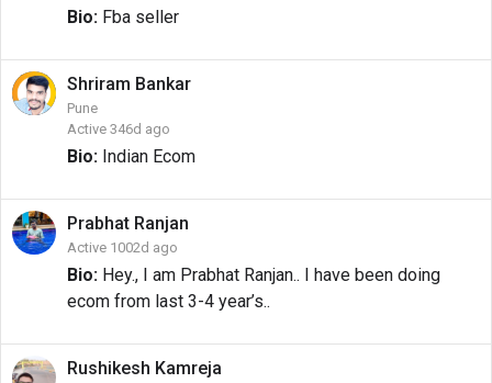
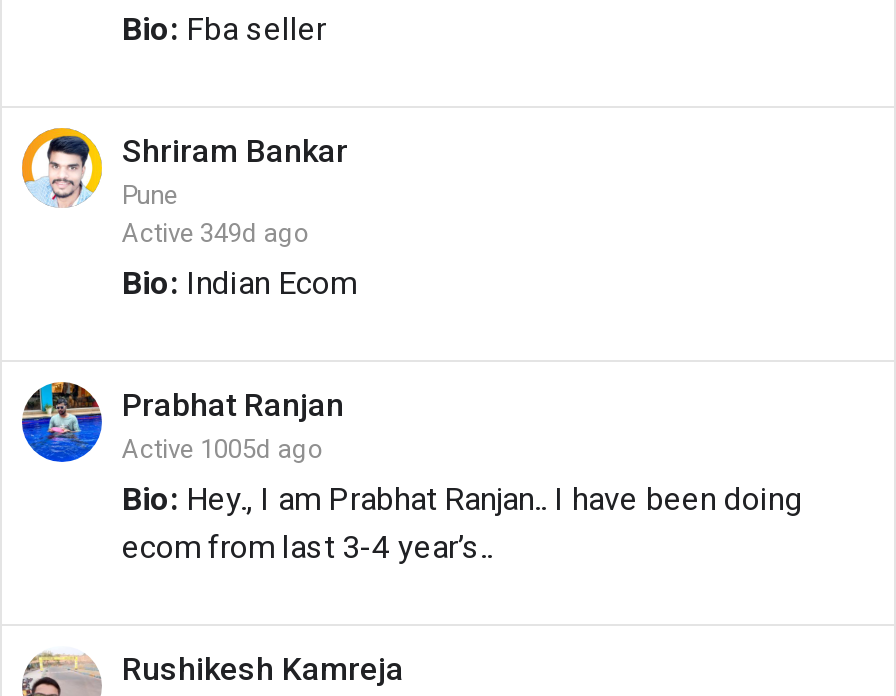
[67,121,170,137] Active 346d ago -> [122,218,310,248] Active 349d ago
[67,239,178,256] Active 1002d ago -> [122,434,324,464] Active 1005d ago

